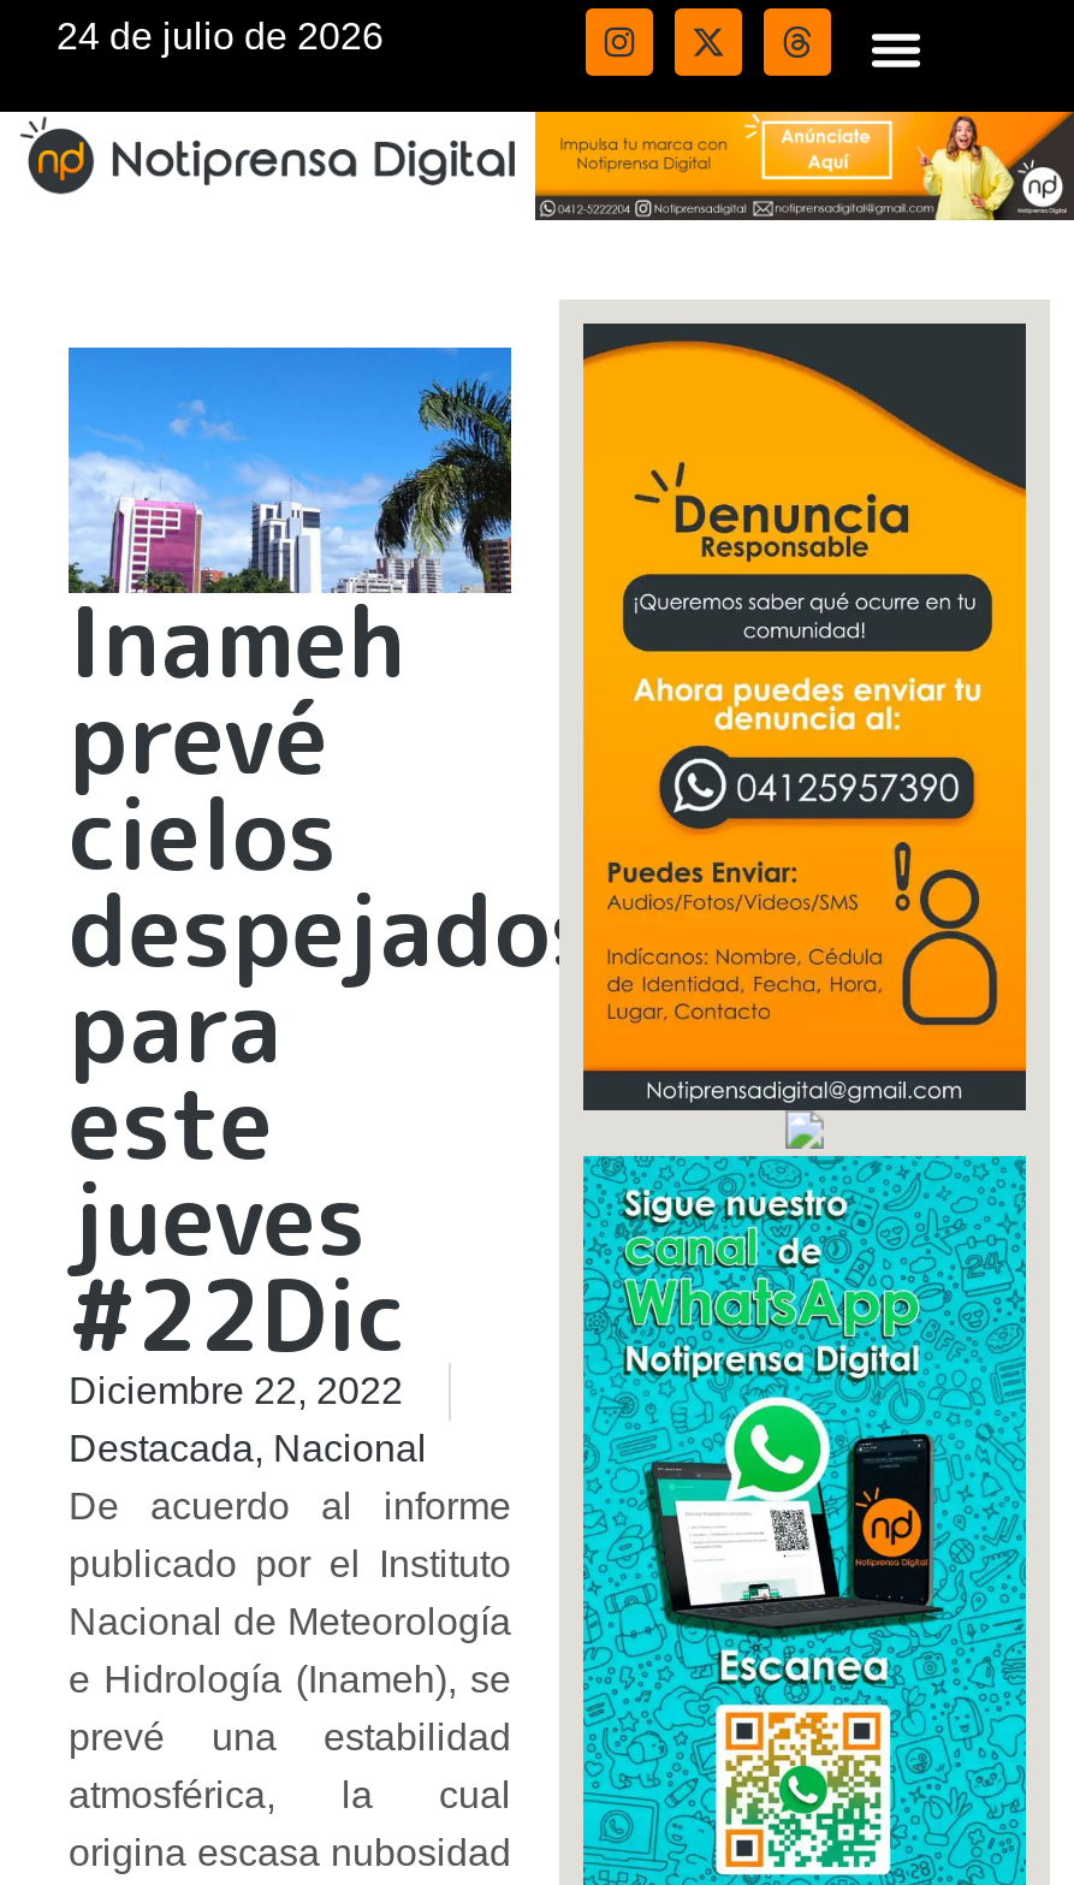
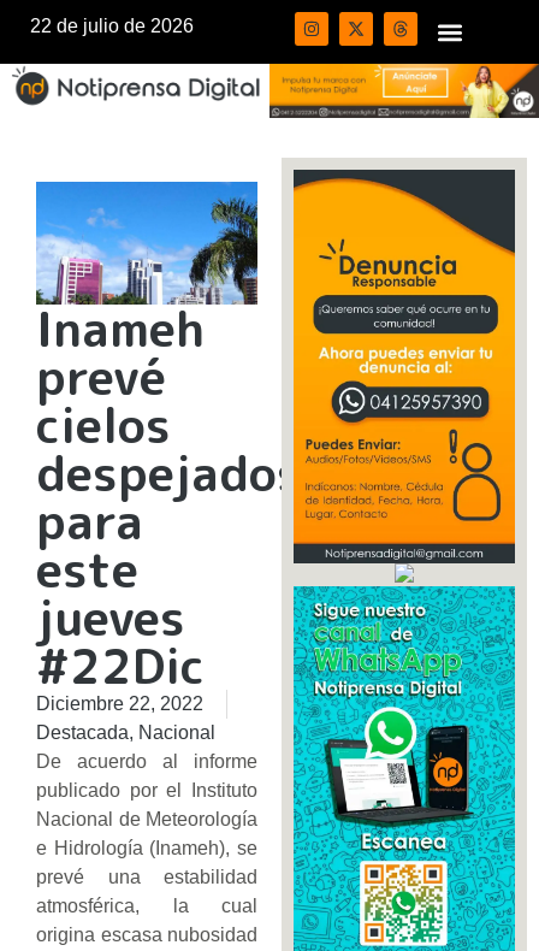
[57,16,384,57] 24 de julio de 2026 -> [30,16,194,36] 22 de julio de 2026

